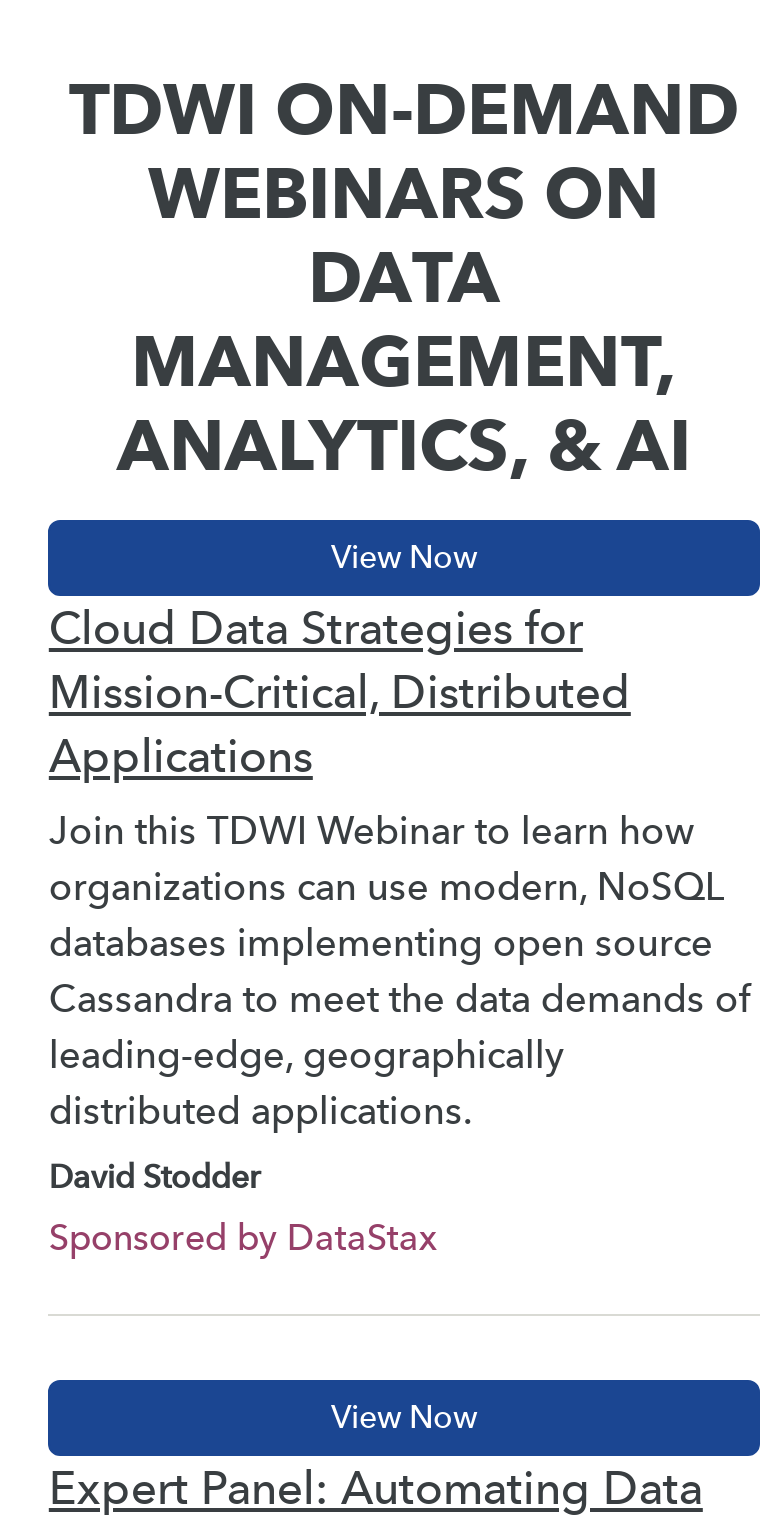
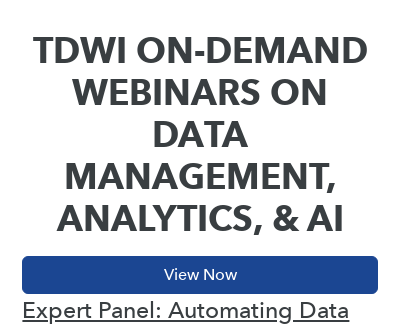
[49,599,751,1260] Cloud Data Strategies for | Mission-Critical, Distributed | Applications | Join this TDWI Webinar to learn how | organizations can use modern, NoSQL | databases implementing open source | Cassandra to meet the data demands of | leading-edge, geographically | distributed applications. | David Stodder | Sponsored by DataStax -> none

